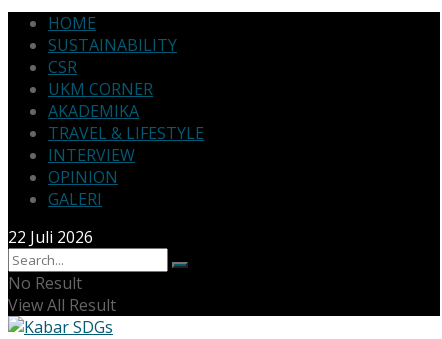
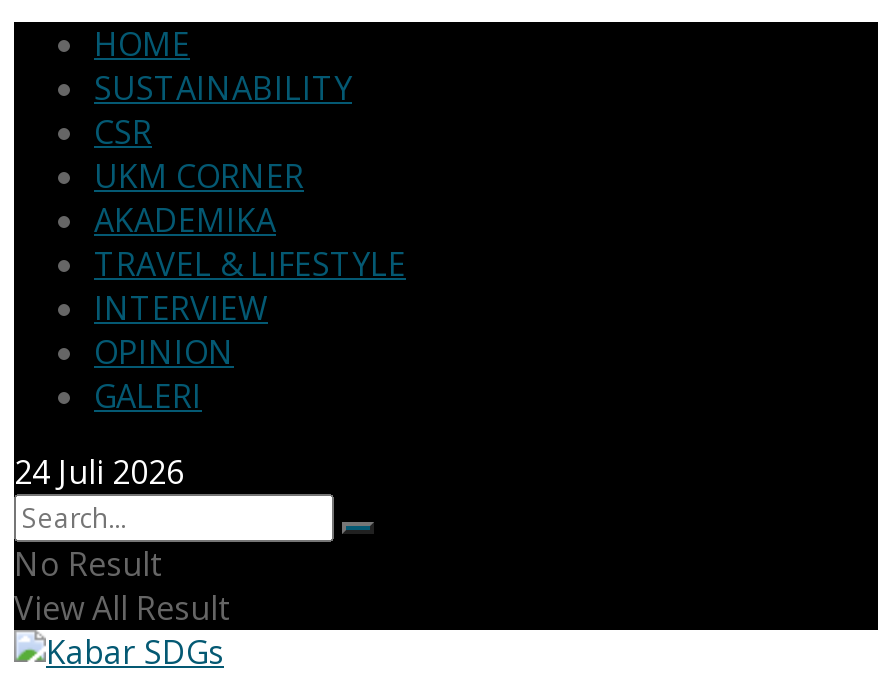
[8,226,93,248] 22 Juli 2026 -> [14,450,184,494] 24 Juli 2026

